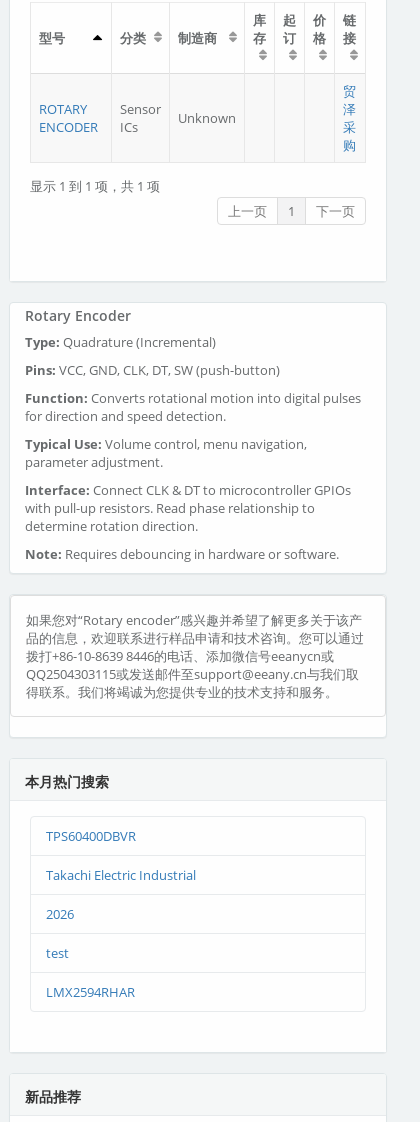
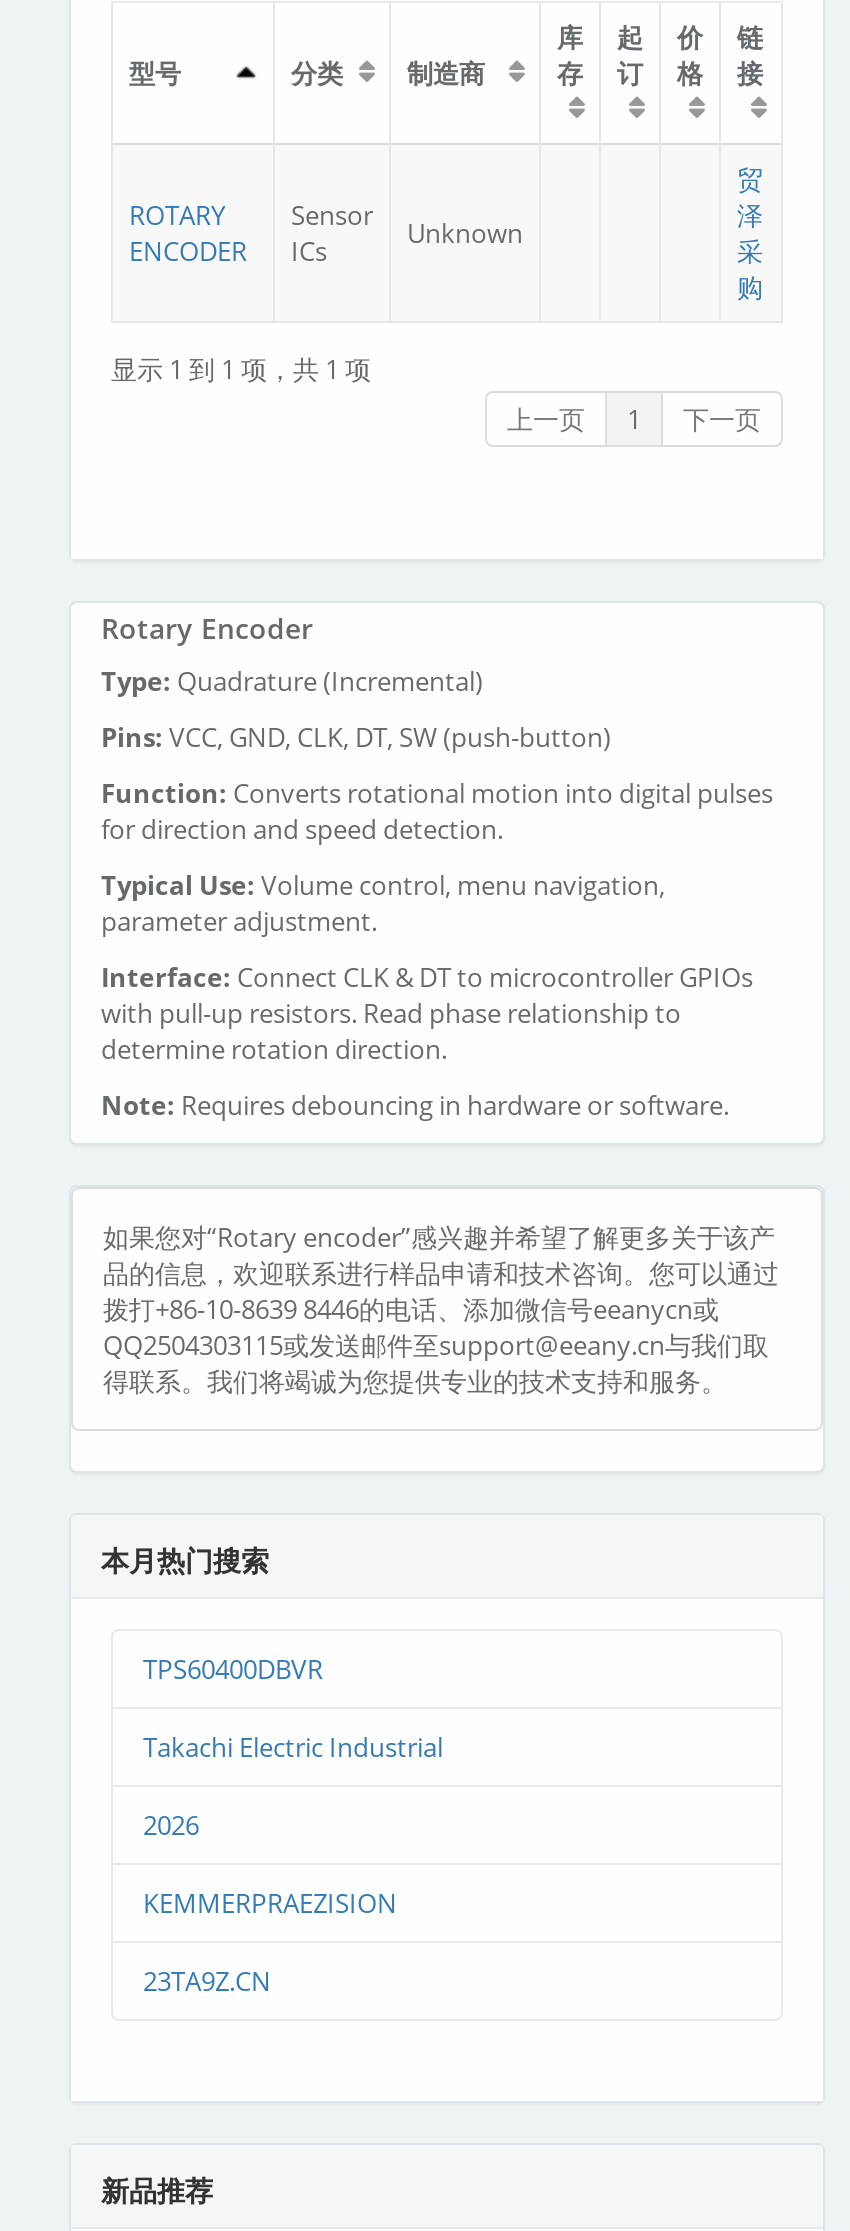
[46,944,69,962] test -> [143,1885,397,1921] KEMMERPRAEZISION
[46,983,135,1001] LMX2594RHAR -> [143,1963,271,1999] 23TA9Z.CN

